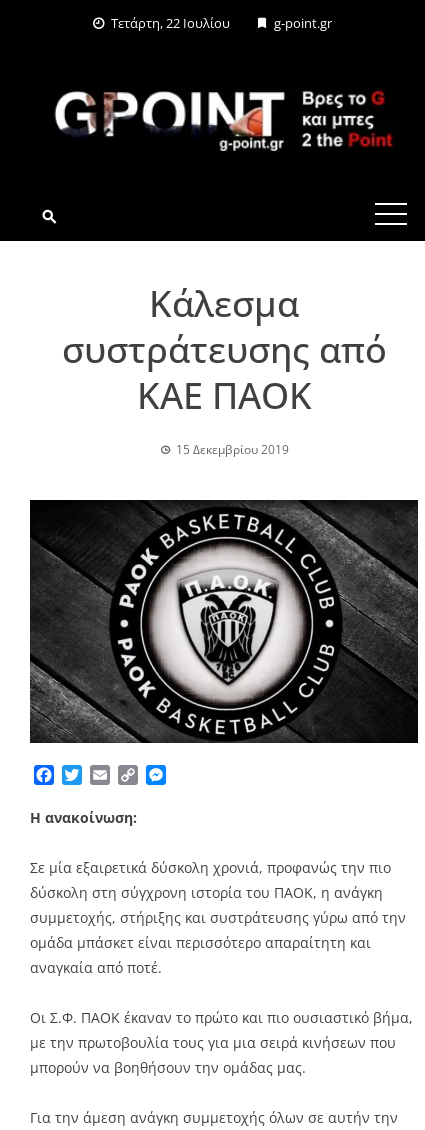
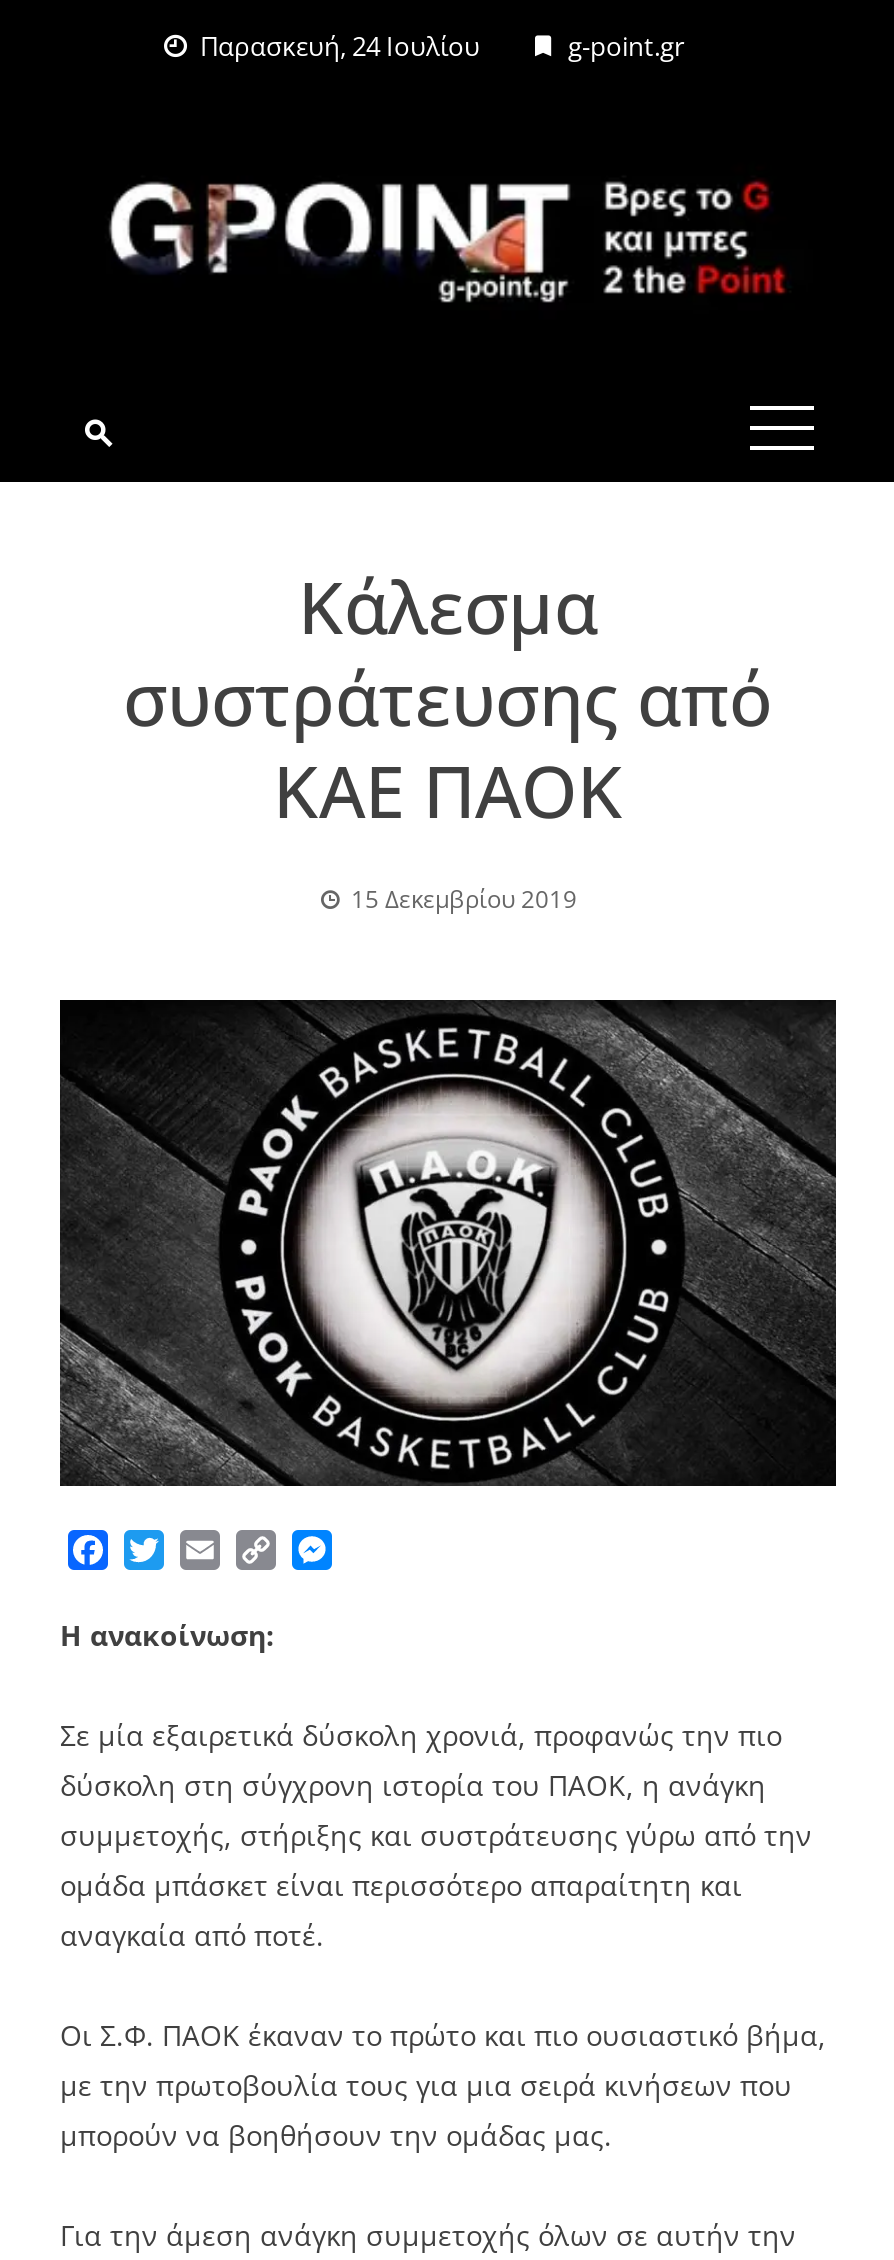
[110,14,229,32] Τετάρτη, 22 Ιουλίου -> [200,28,480,64] Παρασκευή, 24 Ιουλίου

